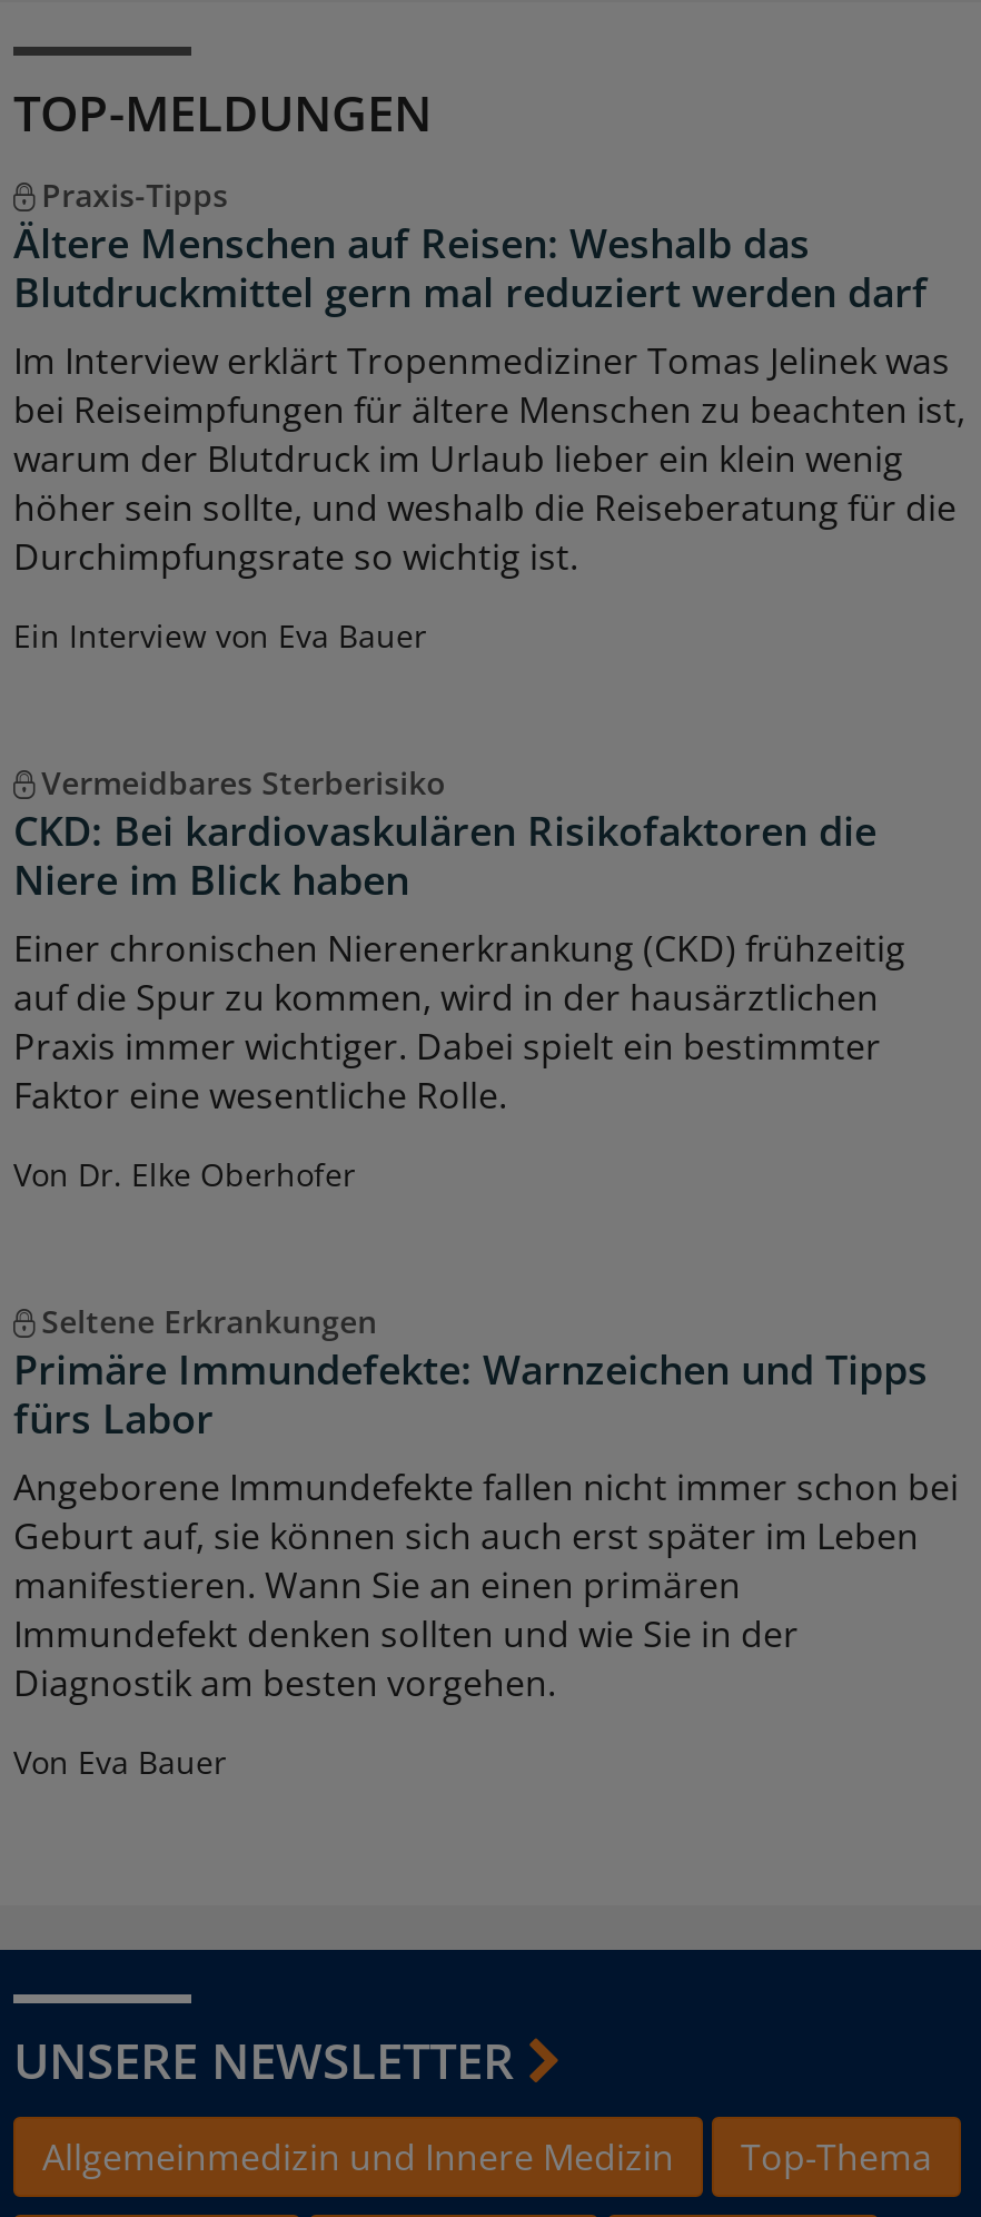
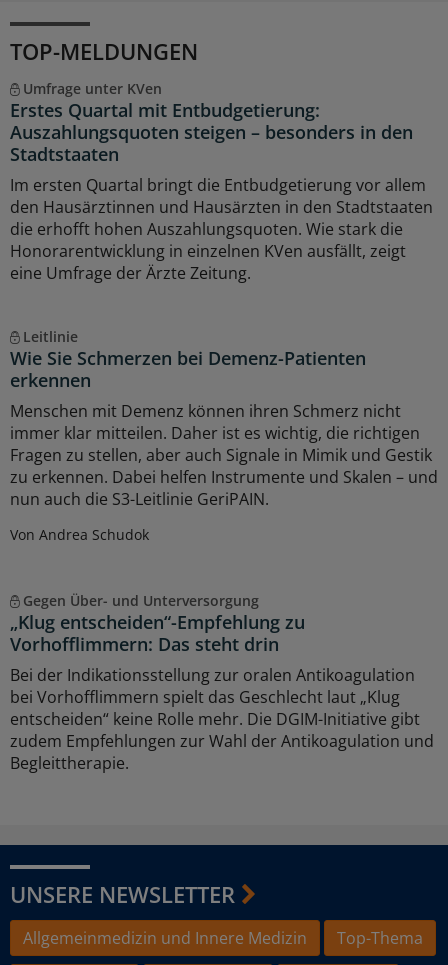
[13,174,965,1783] Praxis-Tipps | Ältere Menschen auf Reisen: Weshalb das | Blutdruckmittel gern mal reduziert werden darf | Im Interview erklärt Tropenmediziner Tomas Jelinek was | bei Reiseimpfungen für ältere Menschen zu beachten ist, | warum der Blutdruck im Urlaub lieber ein klein wenig | höher sein sollte, und weshalb die Reiseberatung für die | Durchimpfungsrate so wichtig ist. | Ein Interview von Eva Bauer | Vermeidbares Sterberisiko | CKD: Bei kardiovaskulären Risikofaktoren die | Niere im Blick haben | Einer chronischen Nierenerkrankung (CKD) frühzeitig | auf die Spur zu kommen, wird in der hausärztlichen | Praxis immer wichtiger. Dabei spielt ein bestimmter | Faktor eine wesentliche Rolle. | Von Dr. Elke Oberhofer | Seltene Erkrankungen | Primäre Immundefekte: Warnzeichen und Tipps | fürs Labor | Angeborene Immundefekte fallen nicht immer schon bei | Geburt auf, sie können sich auch erst später im Leben | manifestieren. Wann Sie an einen primären | Immundefekt denken sollten und wie Sie in der | Diagnostik am besten vorgehen. | Von Eva Bauer -> [10,79,438,774] Umfrage unter KVen | Erstes Quartal mit Entbudgetierung: | Auszahlungsquoten steigen – besonders in den | Stadtstaaten | Im ersten Quartal bringt die Entbudgetierung vor allem | den Hausärztinnen und Hausärzten in den Stadtstaaten | die erhofft hohen Auszahlungsquoten. Wie stark die | Honorarentwicklung in einzelnen KVen ausfällt, zeigt | eine Umfrage der Ärzte Zeitung. | Leitlinie | Wie Sie Schmerzen bei Demenz-Patienten | erkennen | Menschen mit Demenz können ihren Schmerz nicht | immer klar mitteilen. Daher ist es wichtig, die richtigen | Fragen zu stellen, aber auch Signale in Mimik und Gestik | zu erkennen. Dabei helfen Instrumente und Skalen – und | nun auch die S3-Leitlinie GeriPAIN. | Von Andrea Schudok | Gegen Über- und Unterversorgung | „Klug entscheiden“-Empfehlung zu | Vorhofflimmern: Das steht drin | Bei der Indikationsstellung zur oralen Antikoagulation | bei Vorhofflimmern spielt das Geschlecht laut „Klug | entscheiden“ keine Rolle mehr. Die DGIM-Initiative gibt | zudem Empfehlungen zur Wahl der Antikoagulation und | Begleittherapie.

